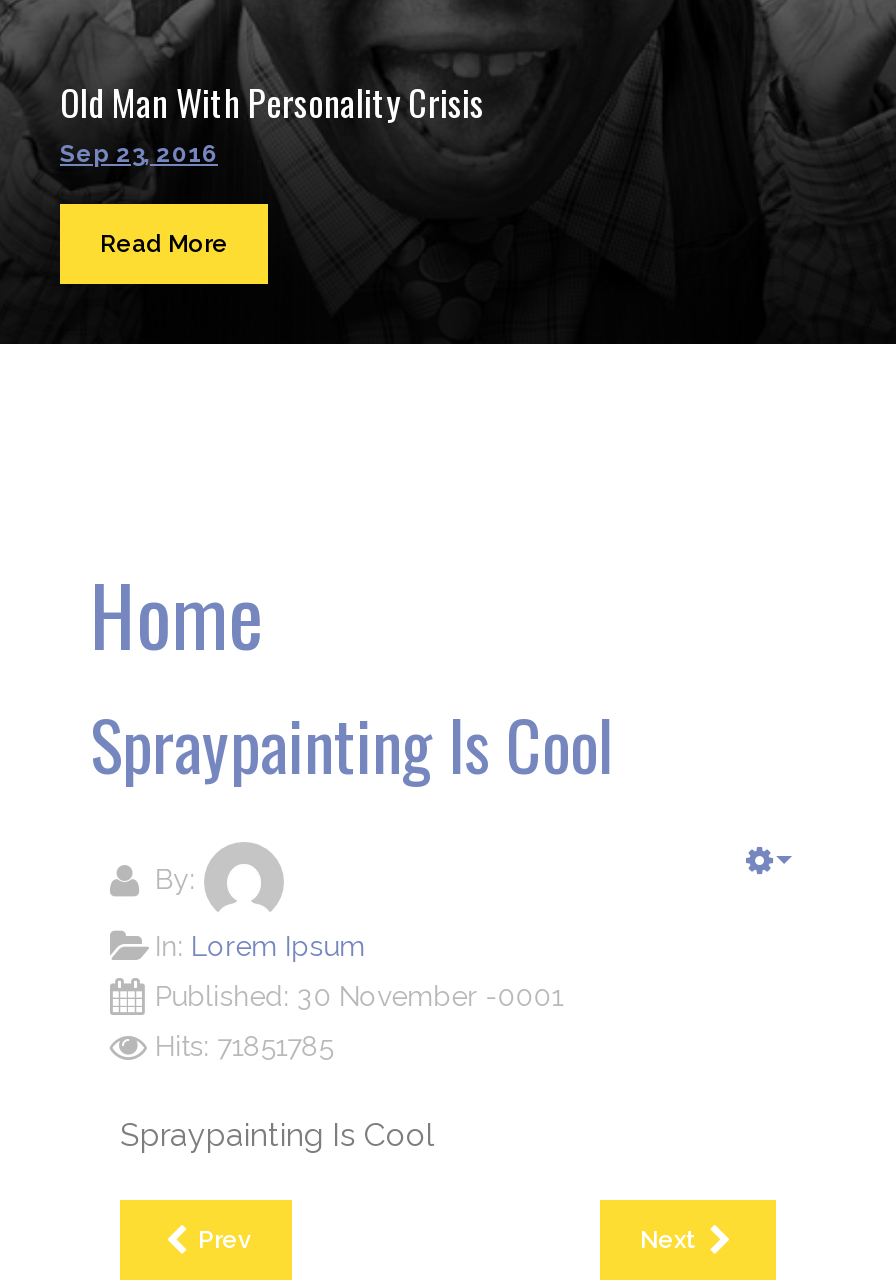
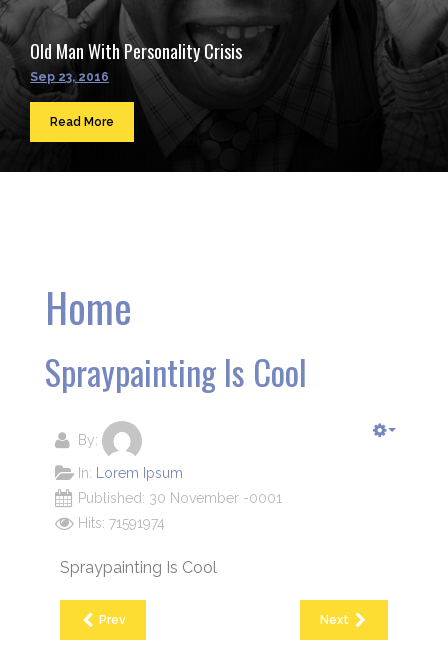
[155,1030,333,1062] Hits: 71851785 -> [78,515,165,531] Hits: 71591974

